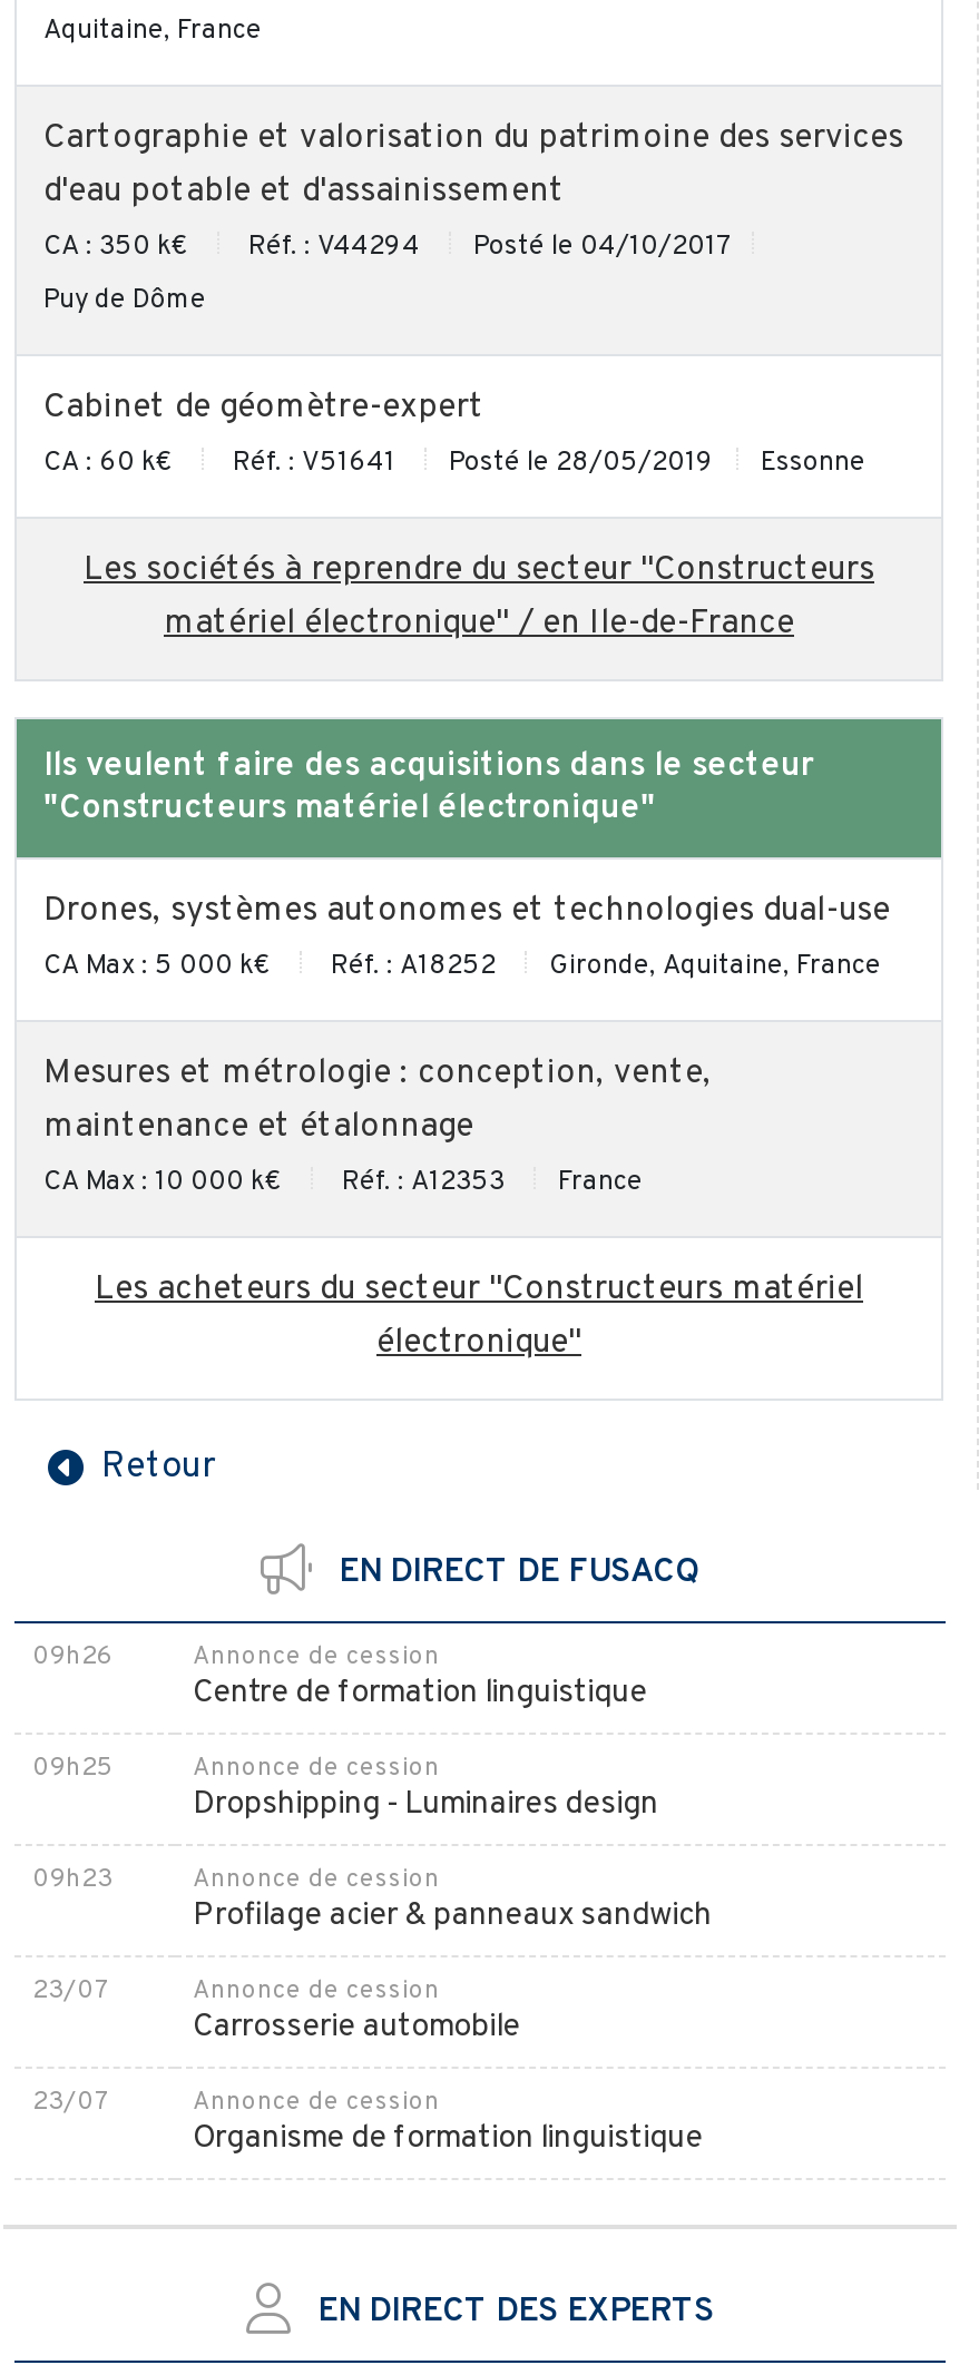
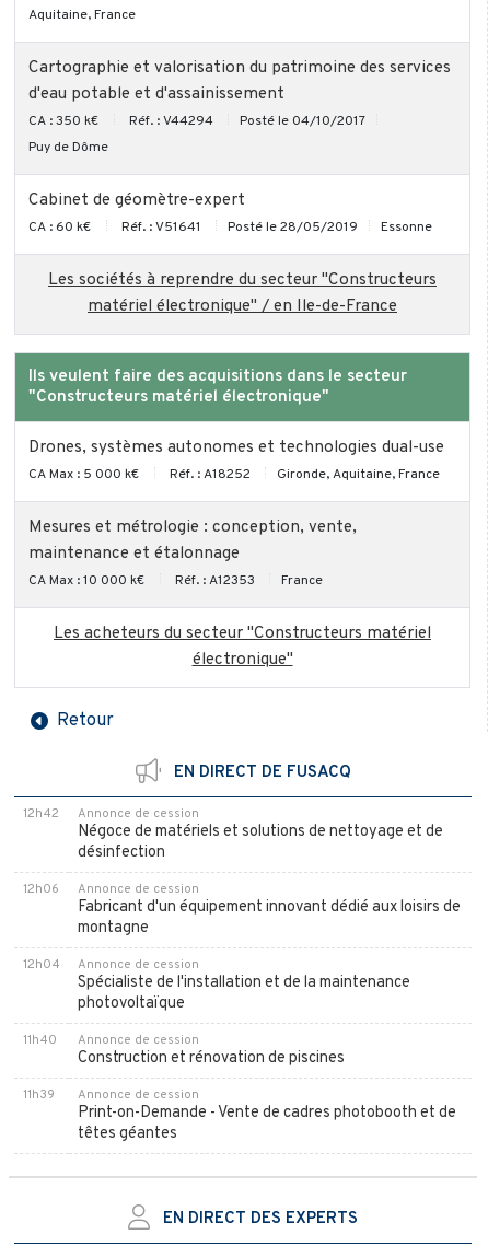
[32,1641,112,1672] 09h26 -> [23,806,59,822] 12h42
[193,1672,647,1715] Centre de formation linguistique -> [78,822,443,863] Négoce de matériels et solutions de nettoyage et de | désinfection
[32,1753,112,1784] 09h25 -> [23,882,59,897] 12h06
[193,1784,658,1826] Dropshipping - Luminaires design -> [78,897,461,939] Fabricant d'un équipement innovant dédié aux loisirs de | montagne
[32,1864,112,1895] 09h23 -> [23,957,60,973] 12h04
[193,1895,712,1937] Profilage acier & panneaux sandwich -> [78,973,410,1014] Spécialiste de l'installation et de la maintenance | photovoltaïque
[32,1975,108,2006] 23/07 -> [23,1033,57,1048] 11h40
[193,2006,520,2049] Carrosserie automobile -> [78,1048,345,1069] Construction et rénovation de piscines
[32,2087,108,2118] 23/07 -> [23,1087,55,1103] 11h39
[193,2118,703,2160] Organisme de formation linguistique -> [78,1103,456,1144] Print-on-Demande - Vente de cadres photobooth et de | têtes géantes

